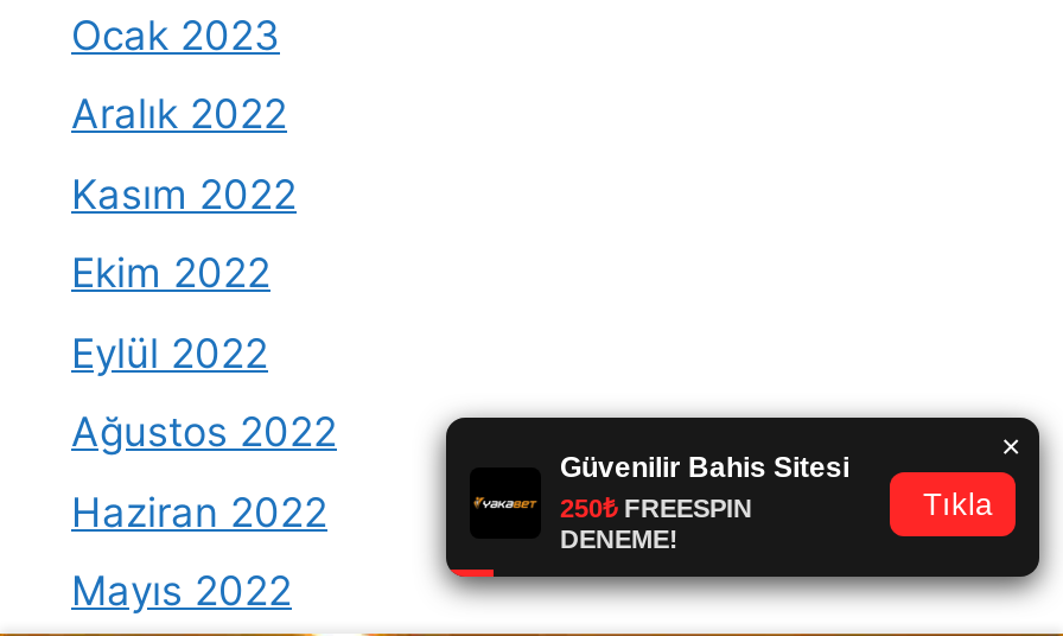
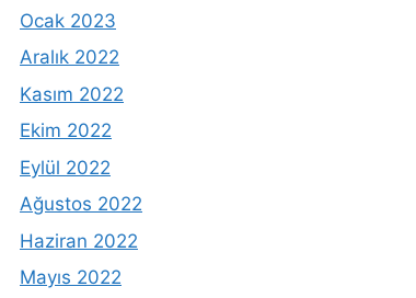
[432,413,1054,600] [image] -> none

